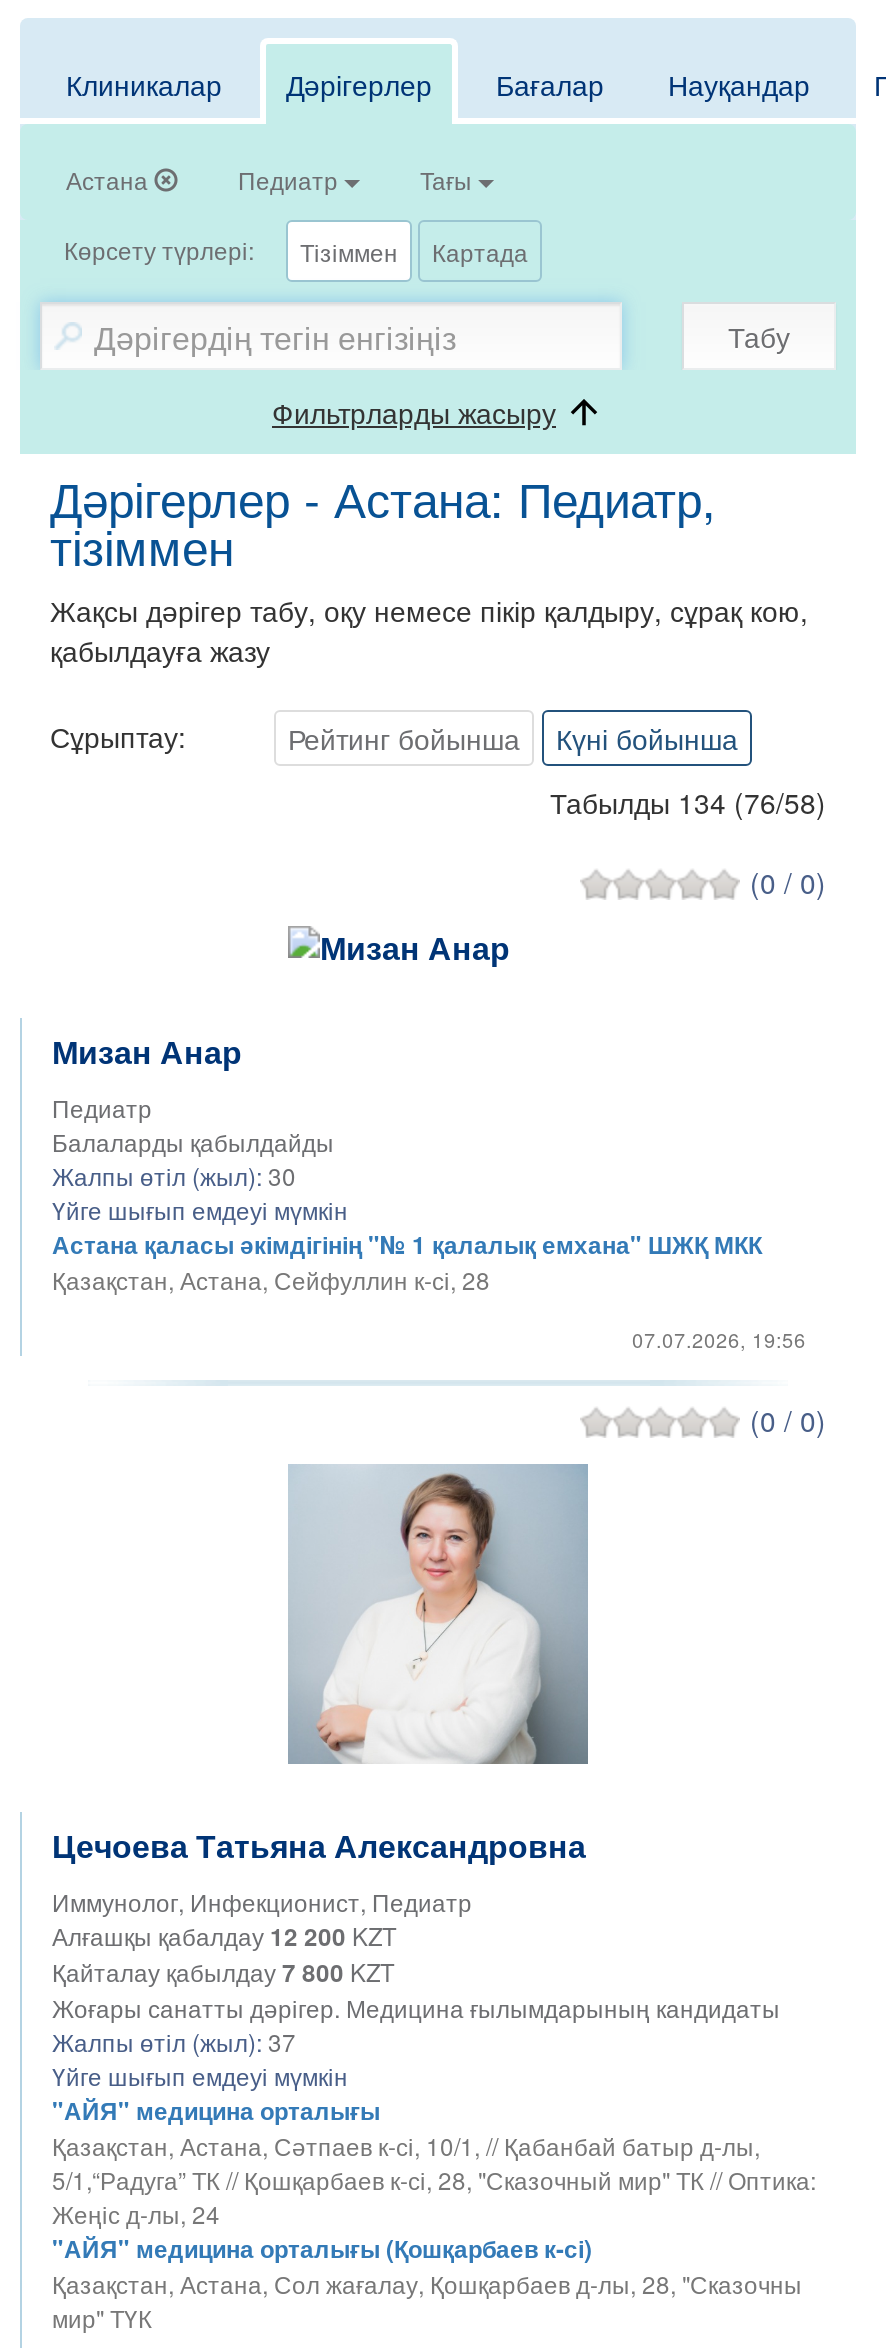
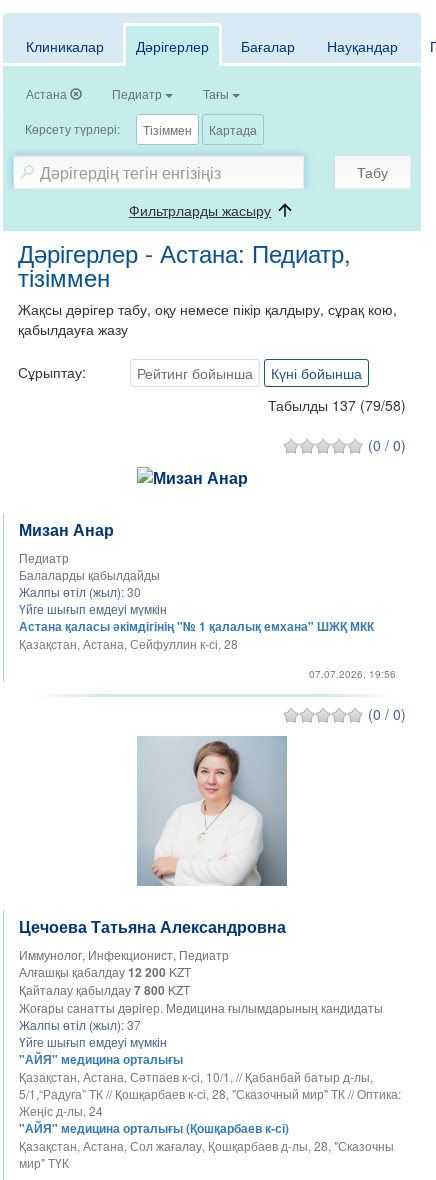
[550,782,826,822] Табылды 134 (76/58) -> [268,395,406,415] Табылды 137 (79/58)

